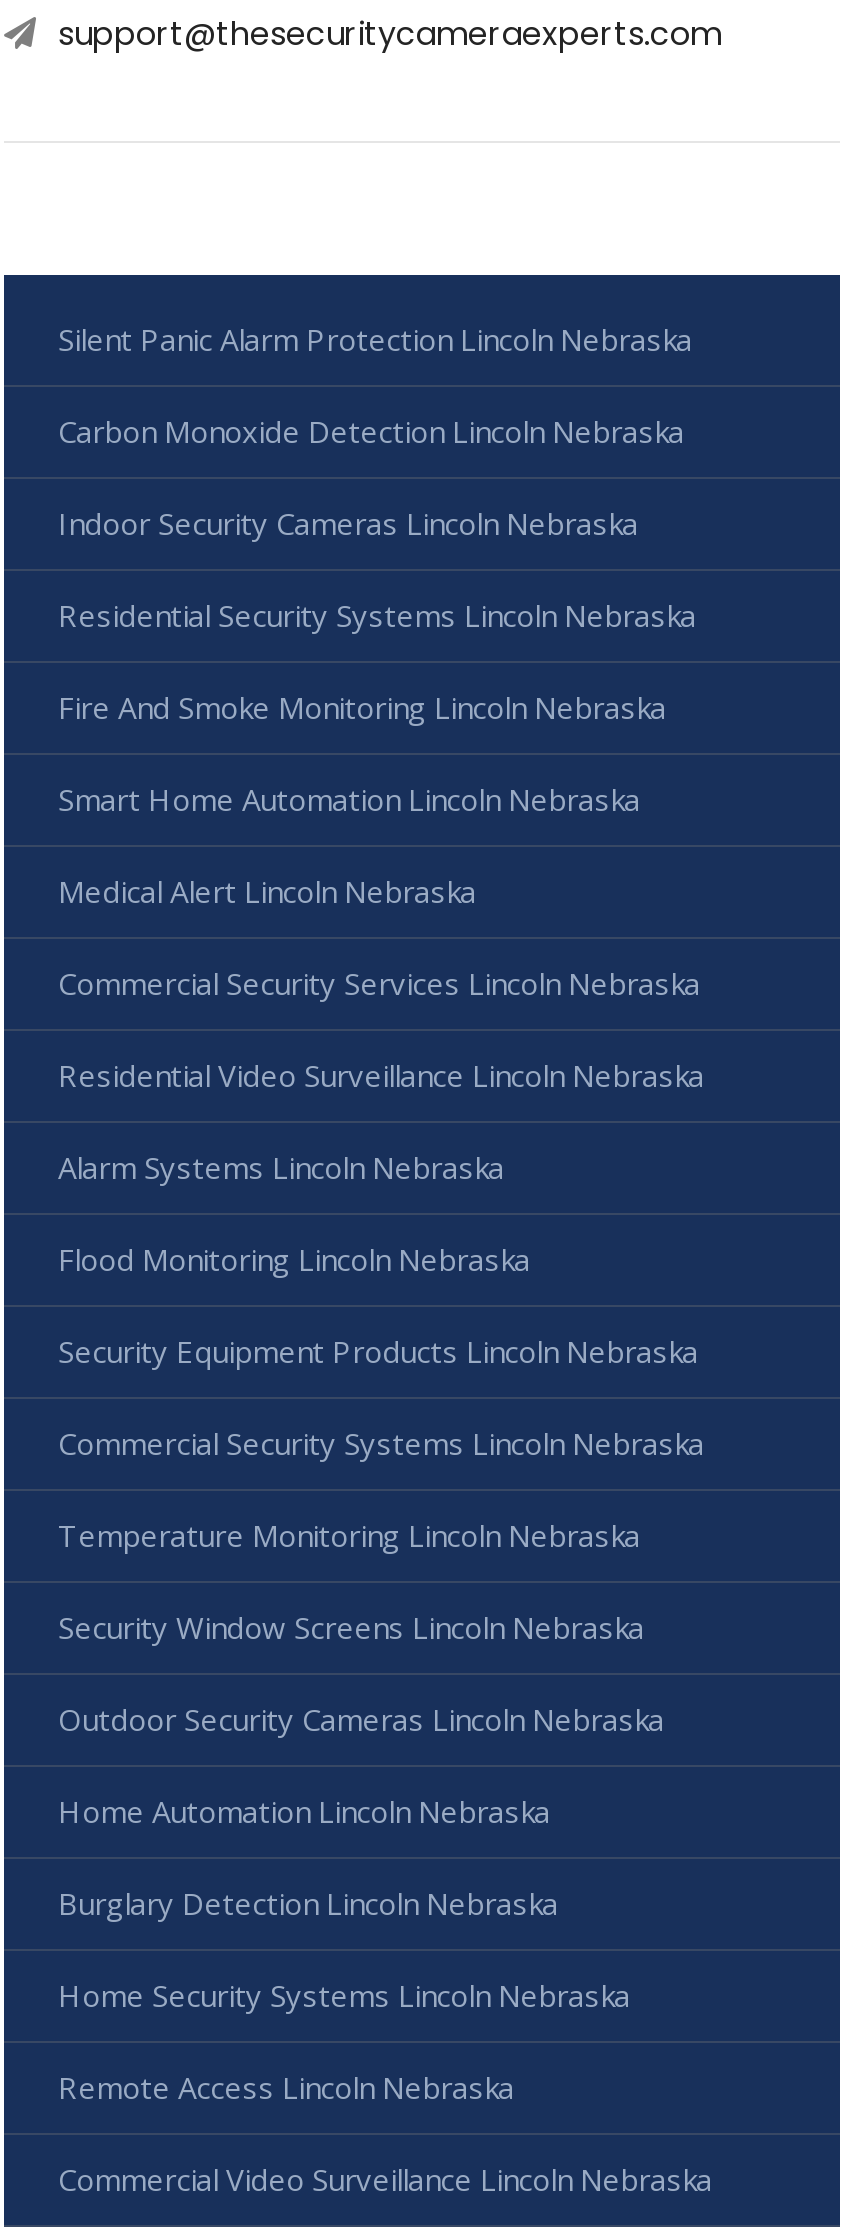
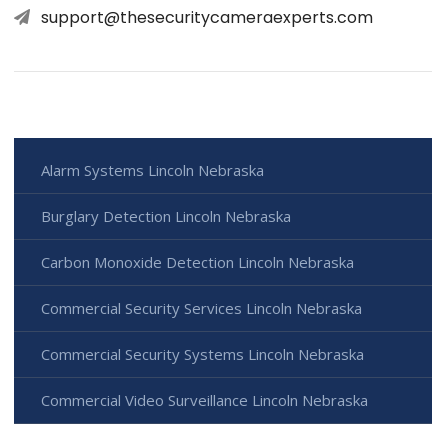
[58,318,704,1094] Silent Panic Alarm Protection Lincoln Nebraska | Indoor Security Cameras Lincoln Nebraska | Residential Security Systems Lincoln Nebraska | Fire And Smoke Monitoring Lincoln Nebraska | Smart Home Automation Lincoln Nebraska | Medical Alert Lincoln Nebraska | Residential Video Surveillance Lincoln Nebraska -> none
moved [58,410,700,1002] -> [41,251,362,317]: Carbon Monoxide Detection Lincoln Nebraska | Commercial Security Services Lincoln Nebraska
[58,1238,698,1830] Flood Monitoring Lincoln Nebraska | Security Equipment Products Lincoln Nebraska | Temperature Monitoring Lincoln Nebraska | Security Window Screens Lincoln Nebraska | Outdoor Security Cameras Lincoln Nebraska | Home Automation Lincoln Nebraska -> none
moved [58,1422,704,1462] -> [41,343,364,363]: Commercial Security Systems Lincoln Nebraska
moved [58,1882,558,1922] -> [41,205,291,225]: Burglary Detection Lincoln Nebraska
[58,1974,630,2106] Home Security Systems Lincoln Nebraska | Remote Access Lincoln Nebraska -> none

